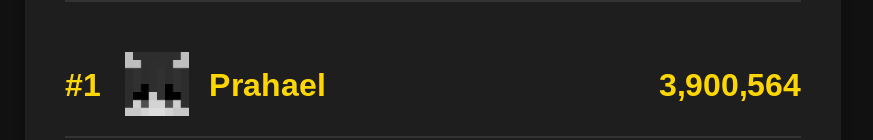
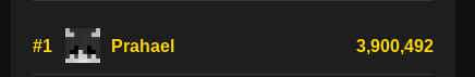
[659,67,801,101] 3,900,564 -> [356,36,434,55] 3,900,492

